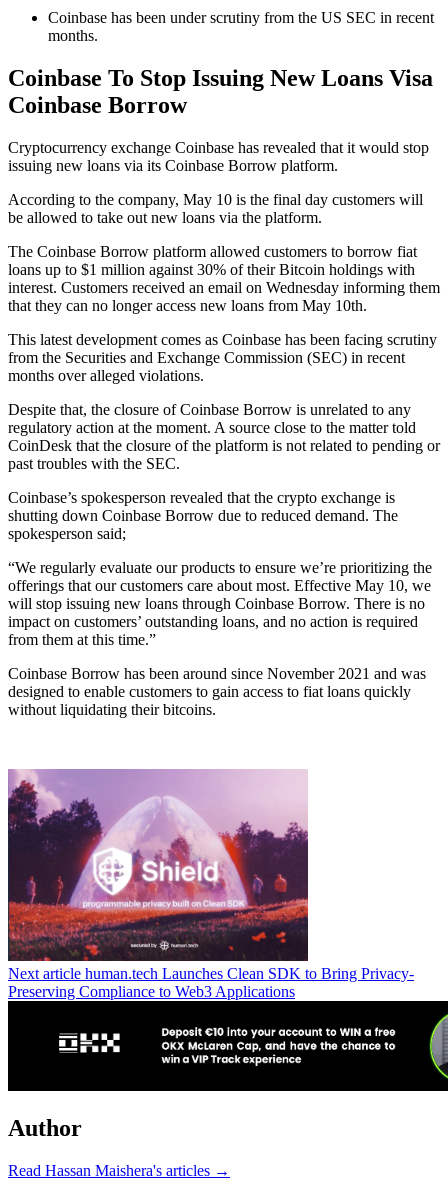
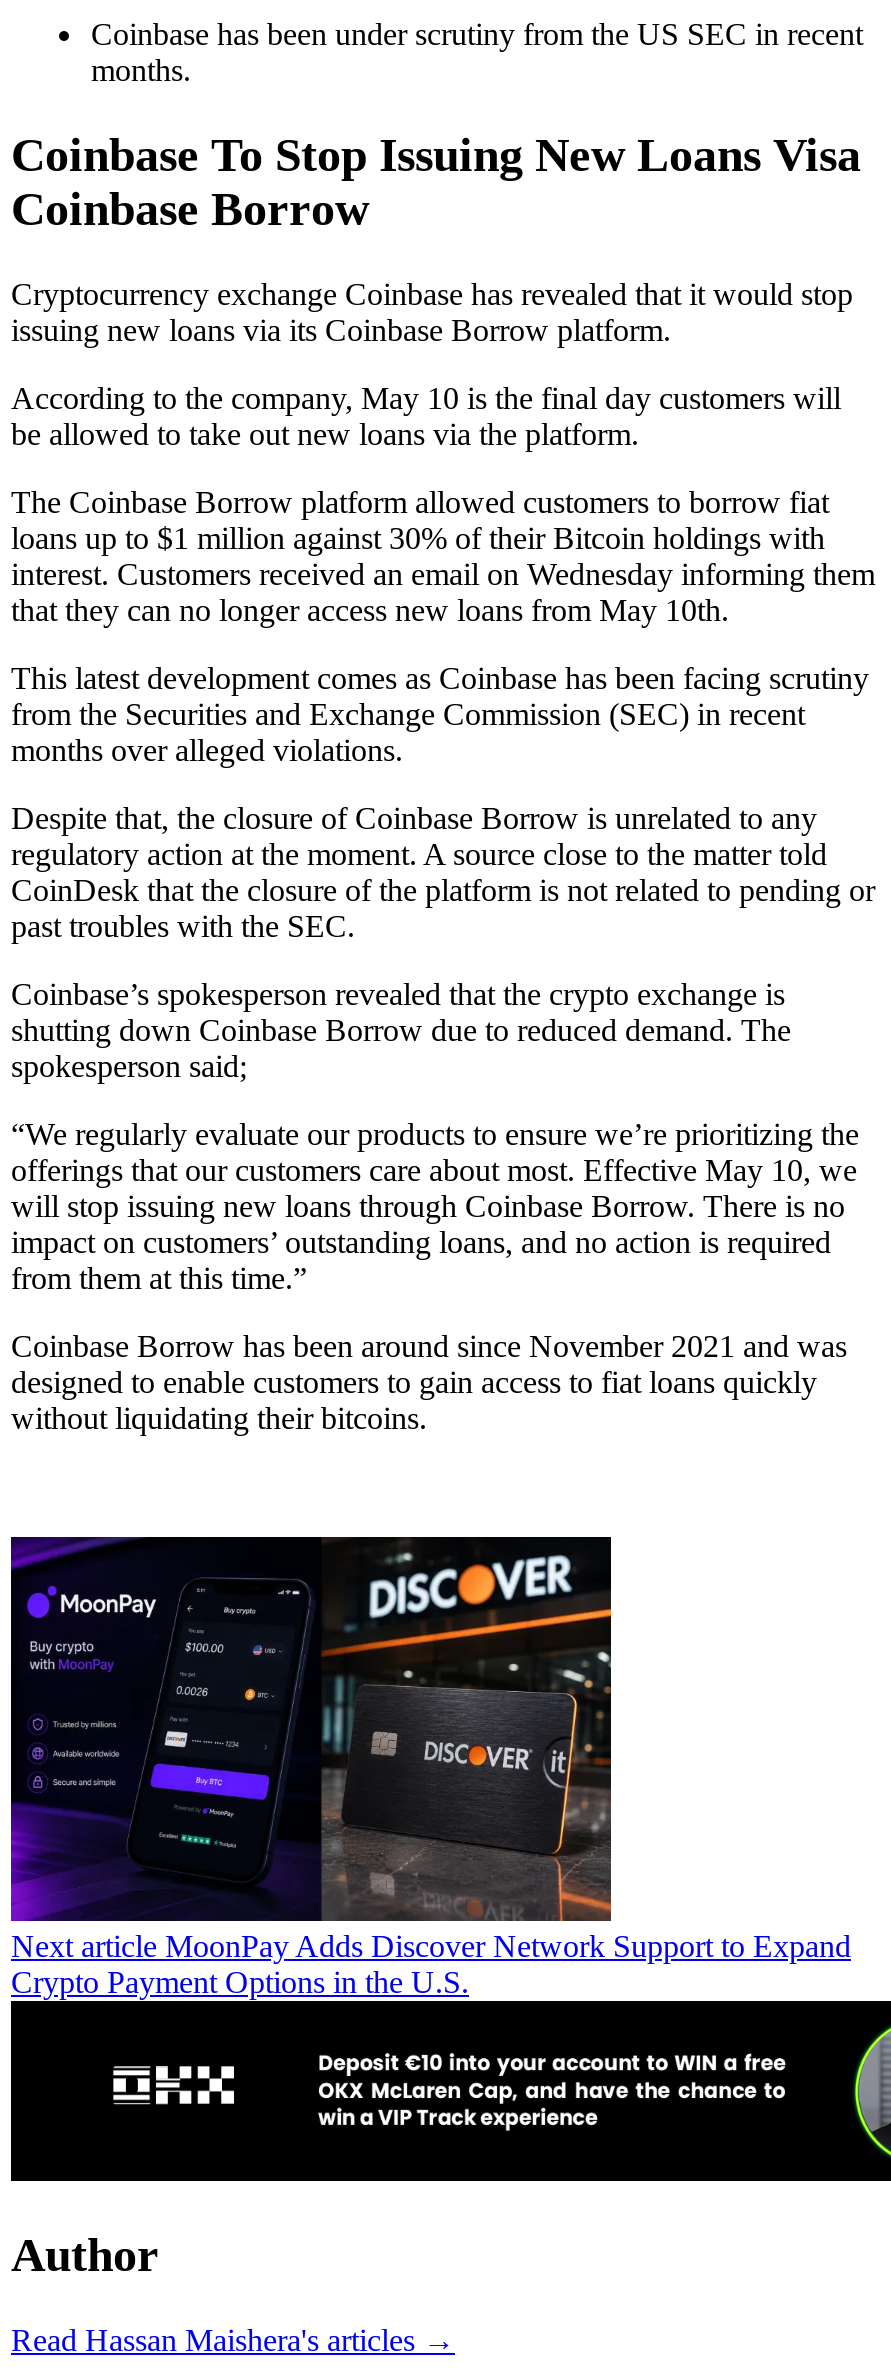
[7,769,414,1000] [image] | Next article human.tech Launches Clean SDK to Bring Privacy- | Preserving Compliance to Web3 Applications -> [9,1535,851,1998] [image] | Next article MoonPay Adds Discover Network Support to Expand | Crypto Payment Options in the U.S.

